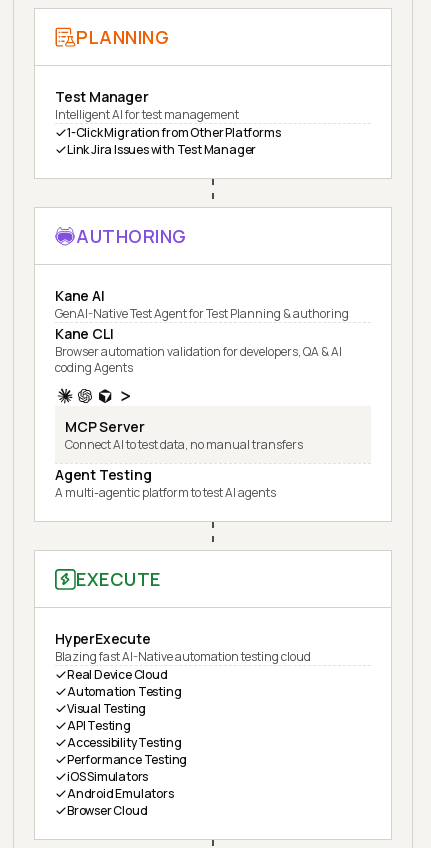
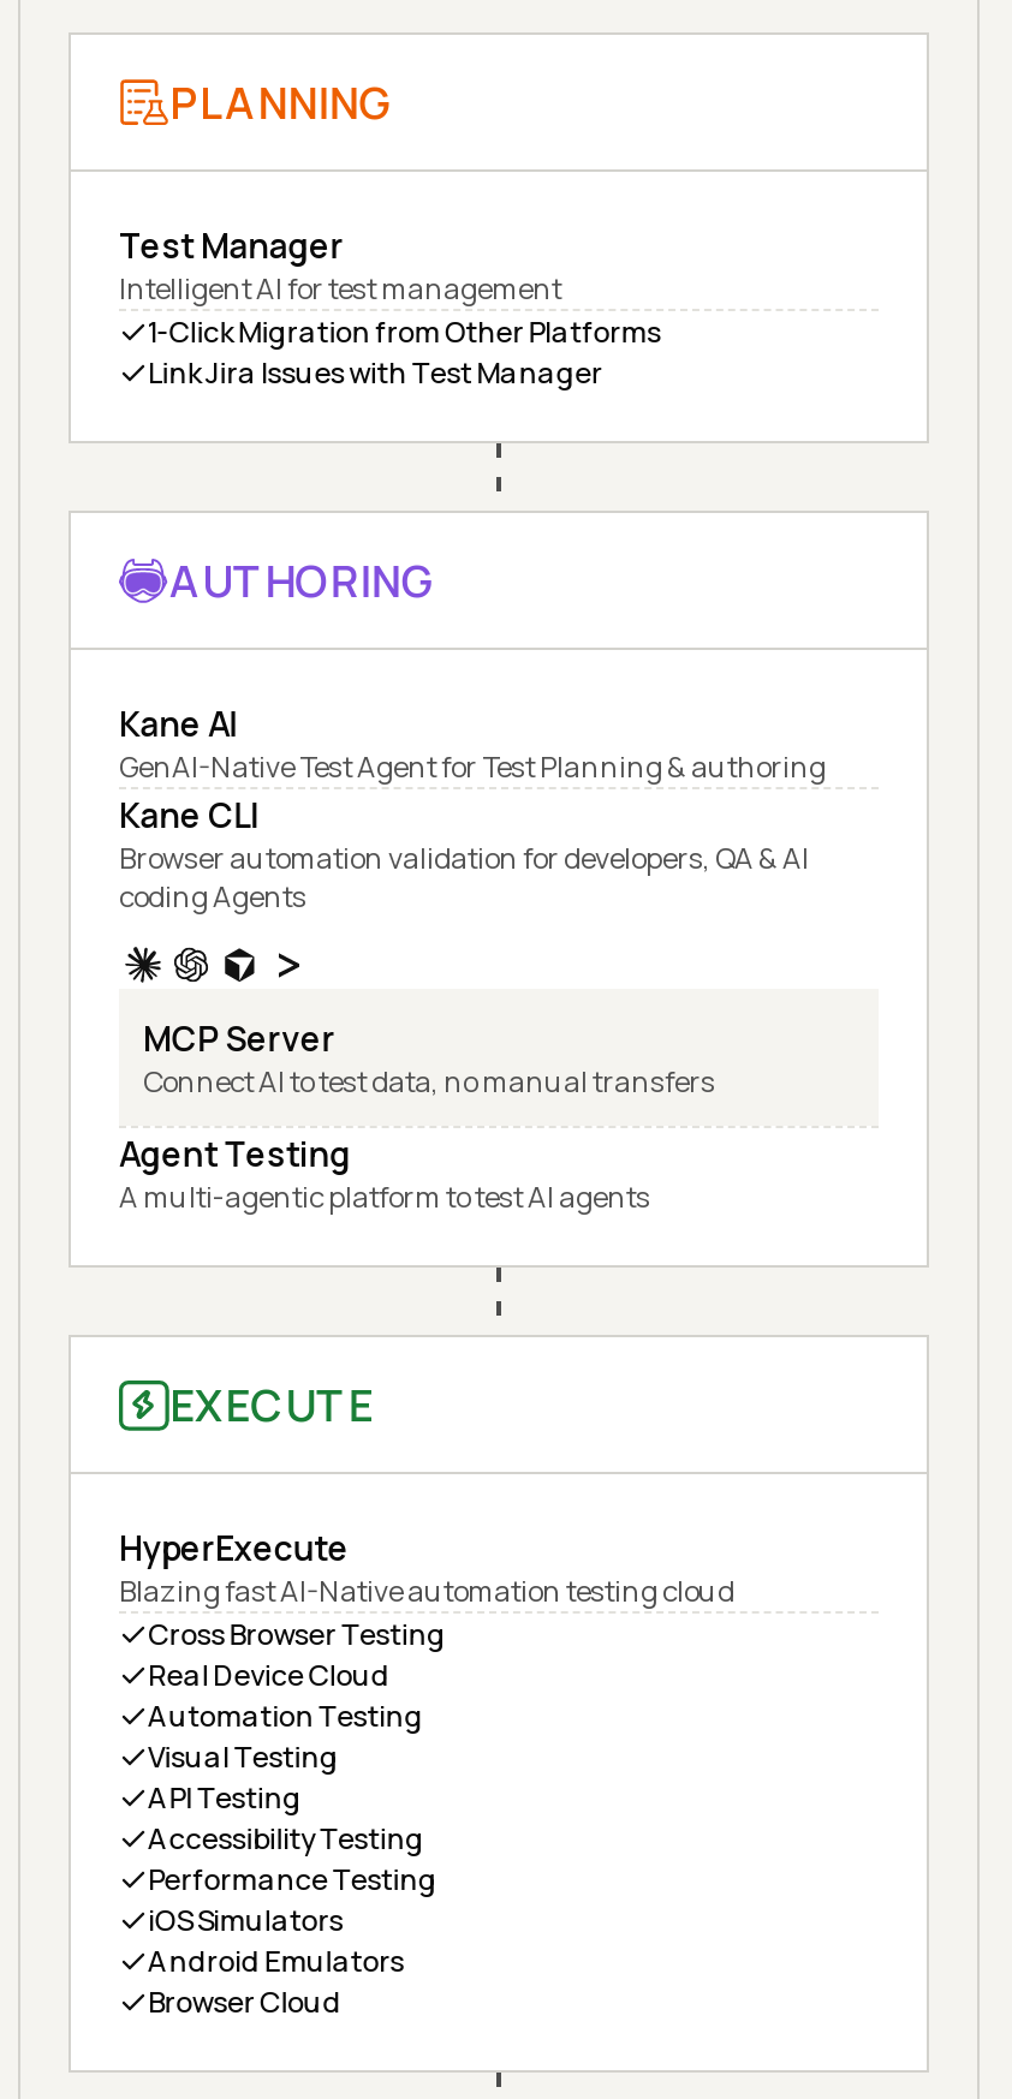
none -> [148,1614,445,1655] Cross Browser Testing

